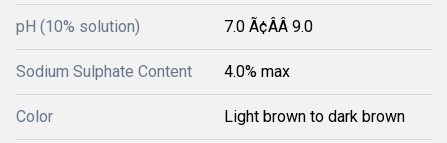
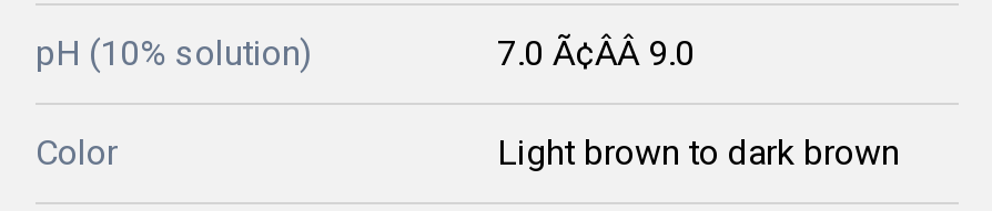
[16,62,290,81] Sodium Sulphate Content | 4.0% max -> none

